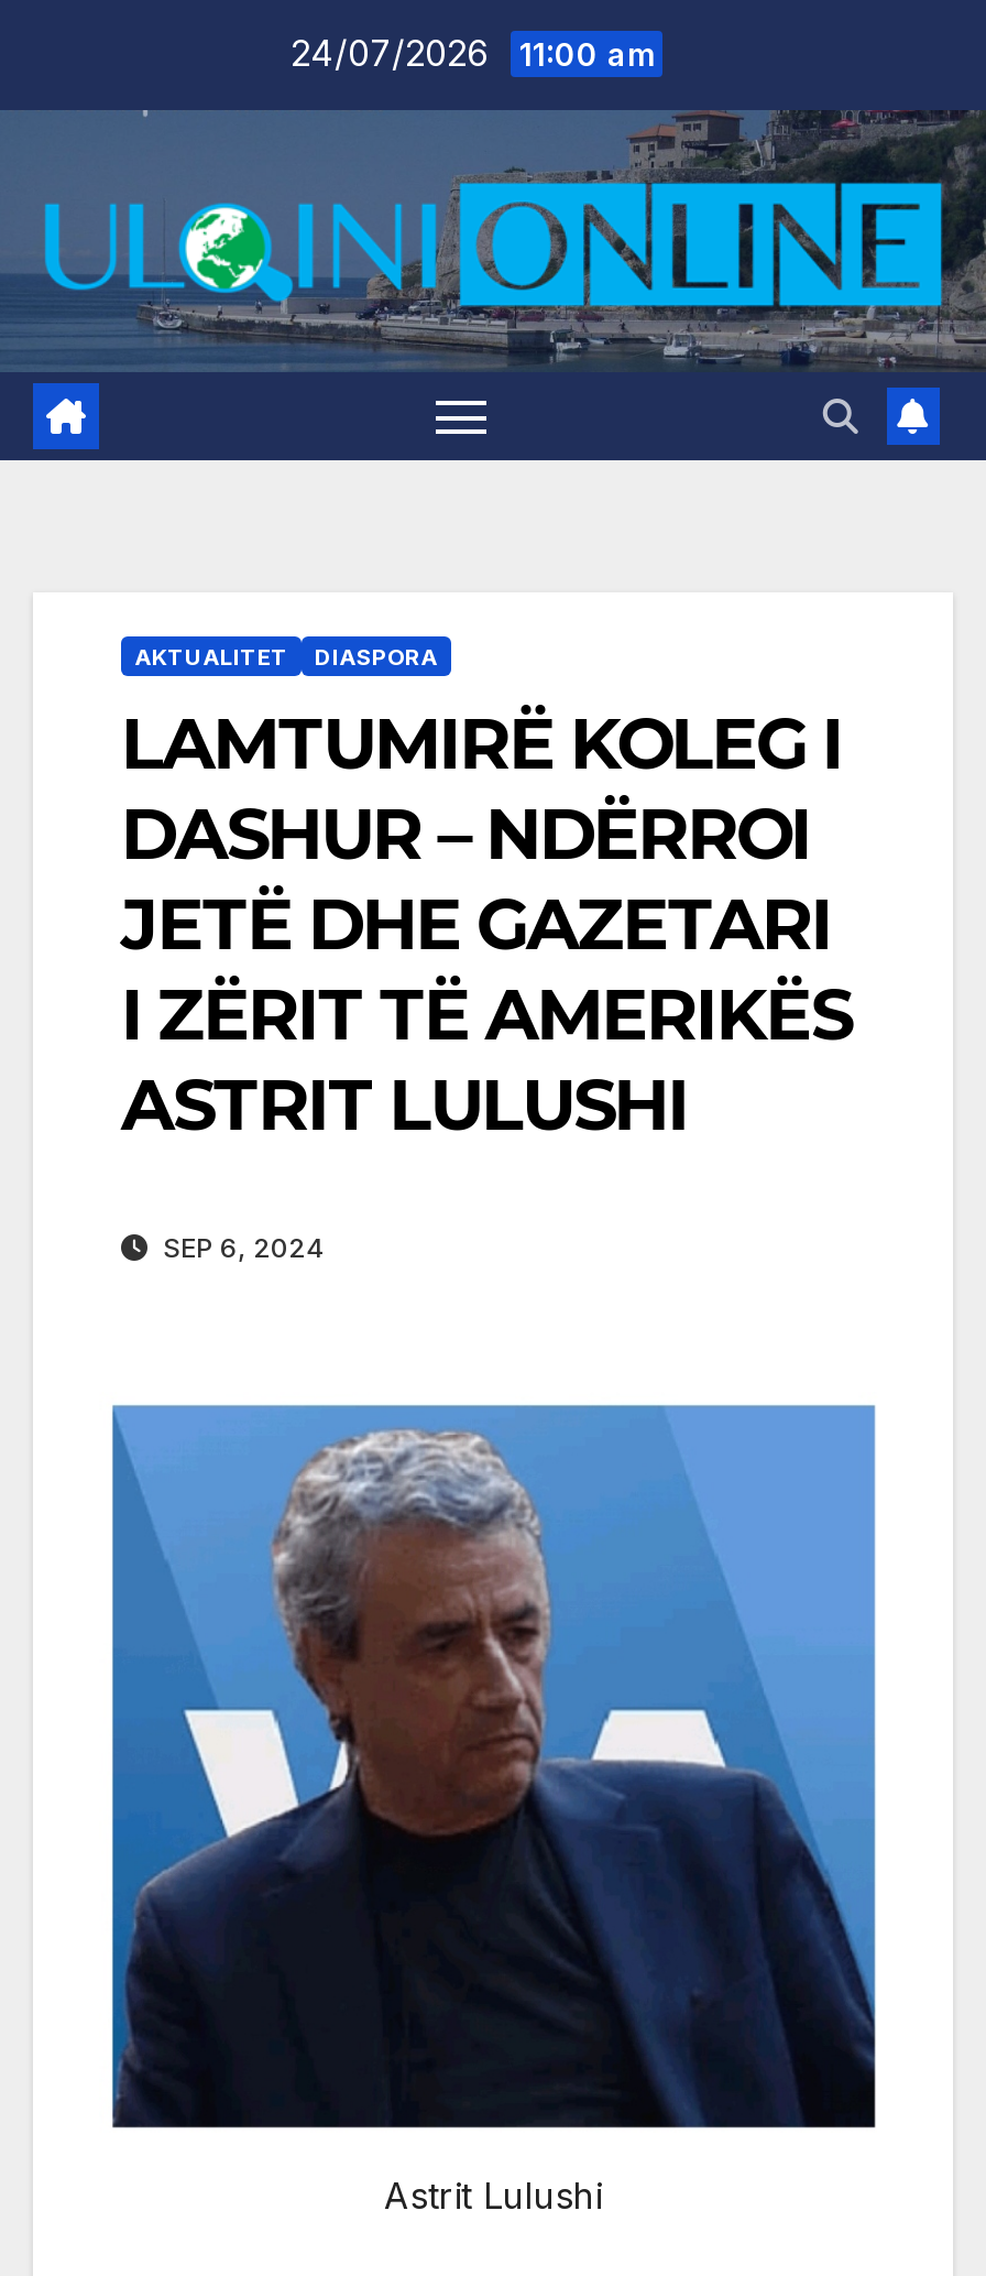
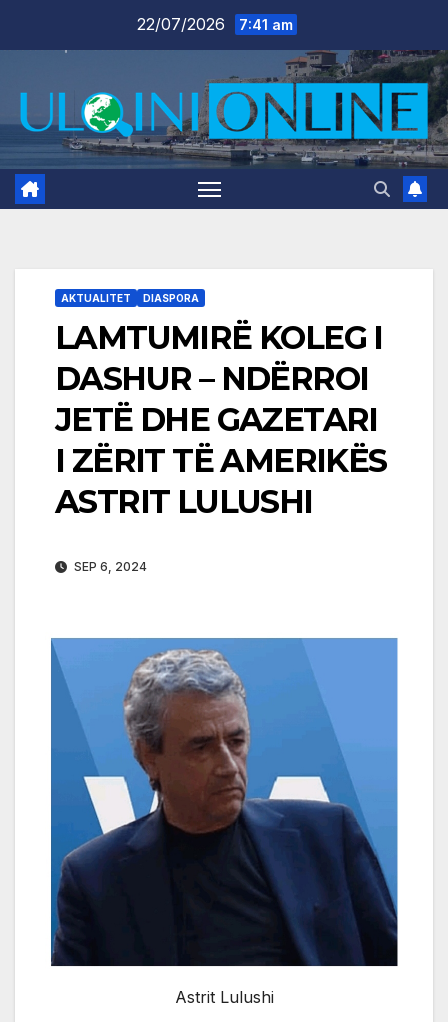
[291,31,654,75] 24/07/2026 11:00 am -> [136,14,292,34] 22/07/2026 7:41 am

